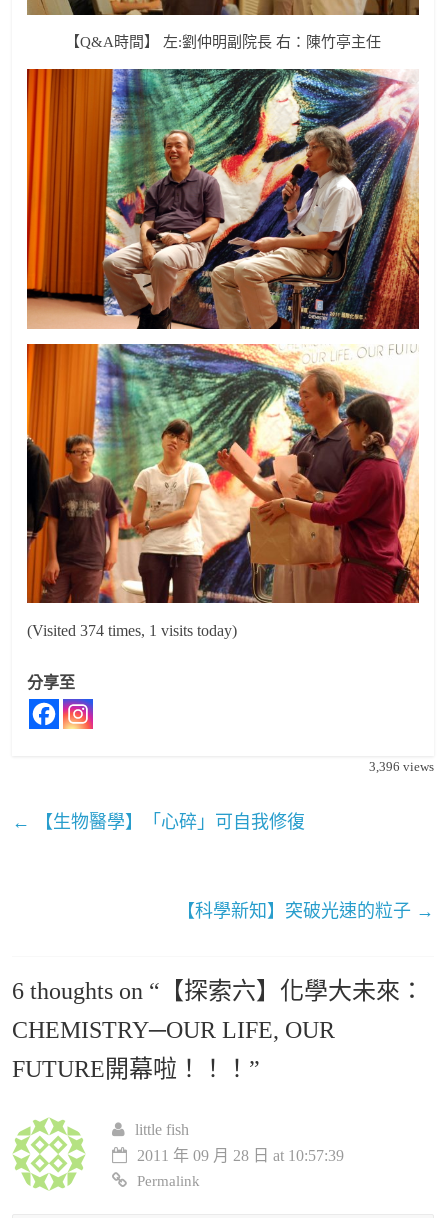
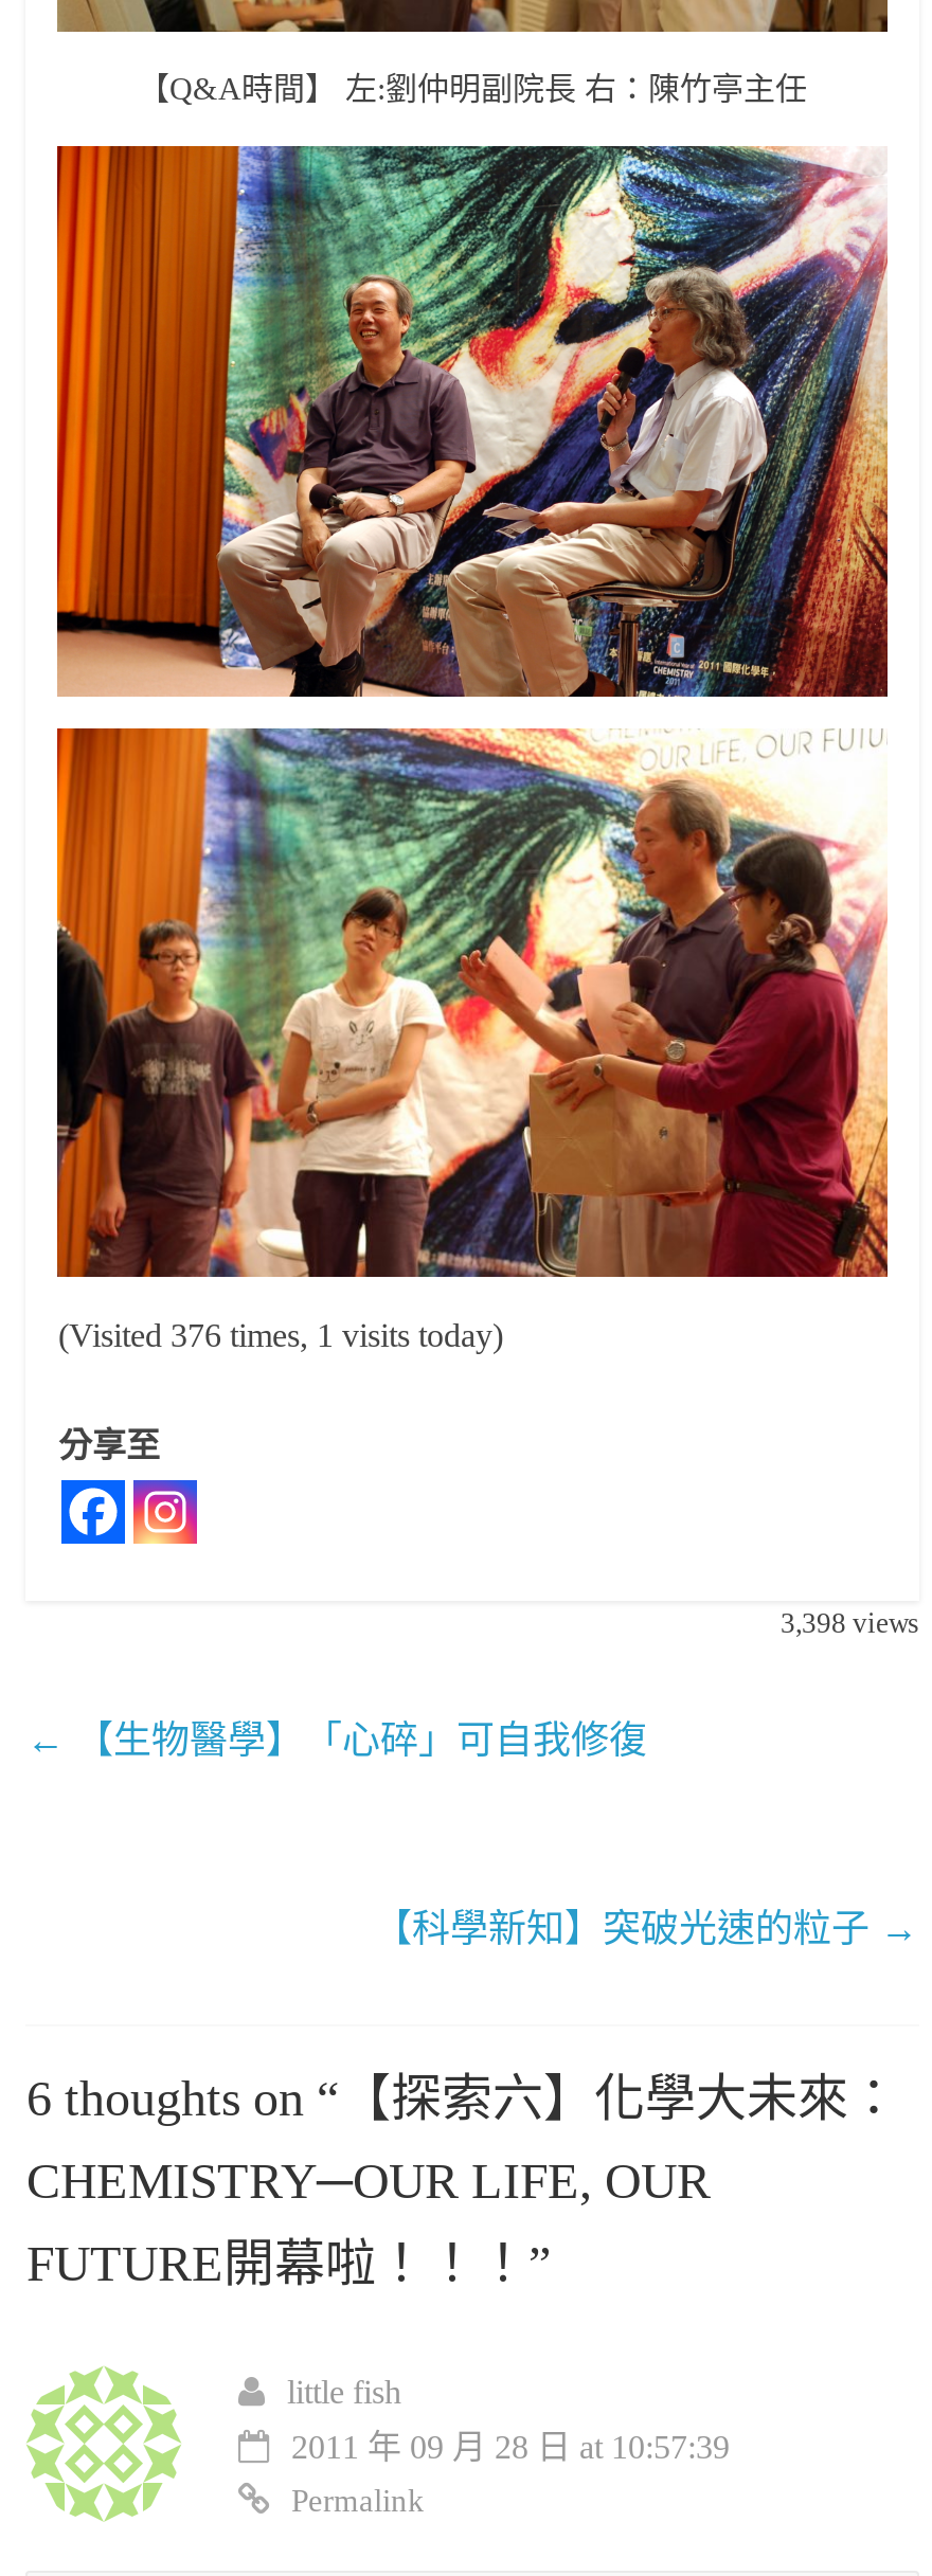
[27,622,237,639] (Visited 374 times, 1 visits today) -> [58,1316,503,1352] (Visited 376 times, 1 visits today)
[368,759,433,774] 3,396 views -> [781,1607,918,1638] 3,398 views

